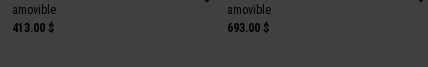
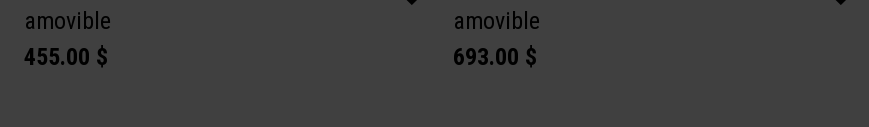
[12,21,54,35] 413.00 $ -> [24,42,108,70] 455.00 $

